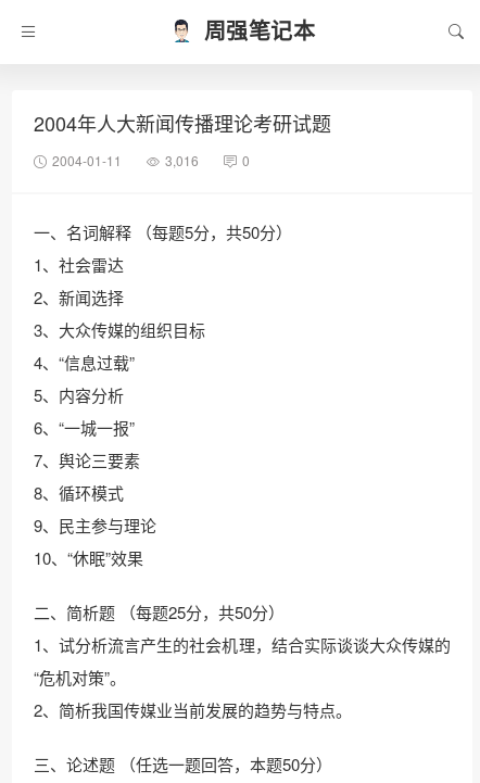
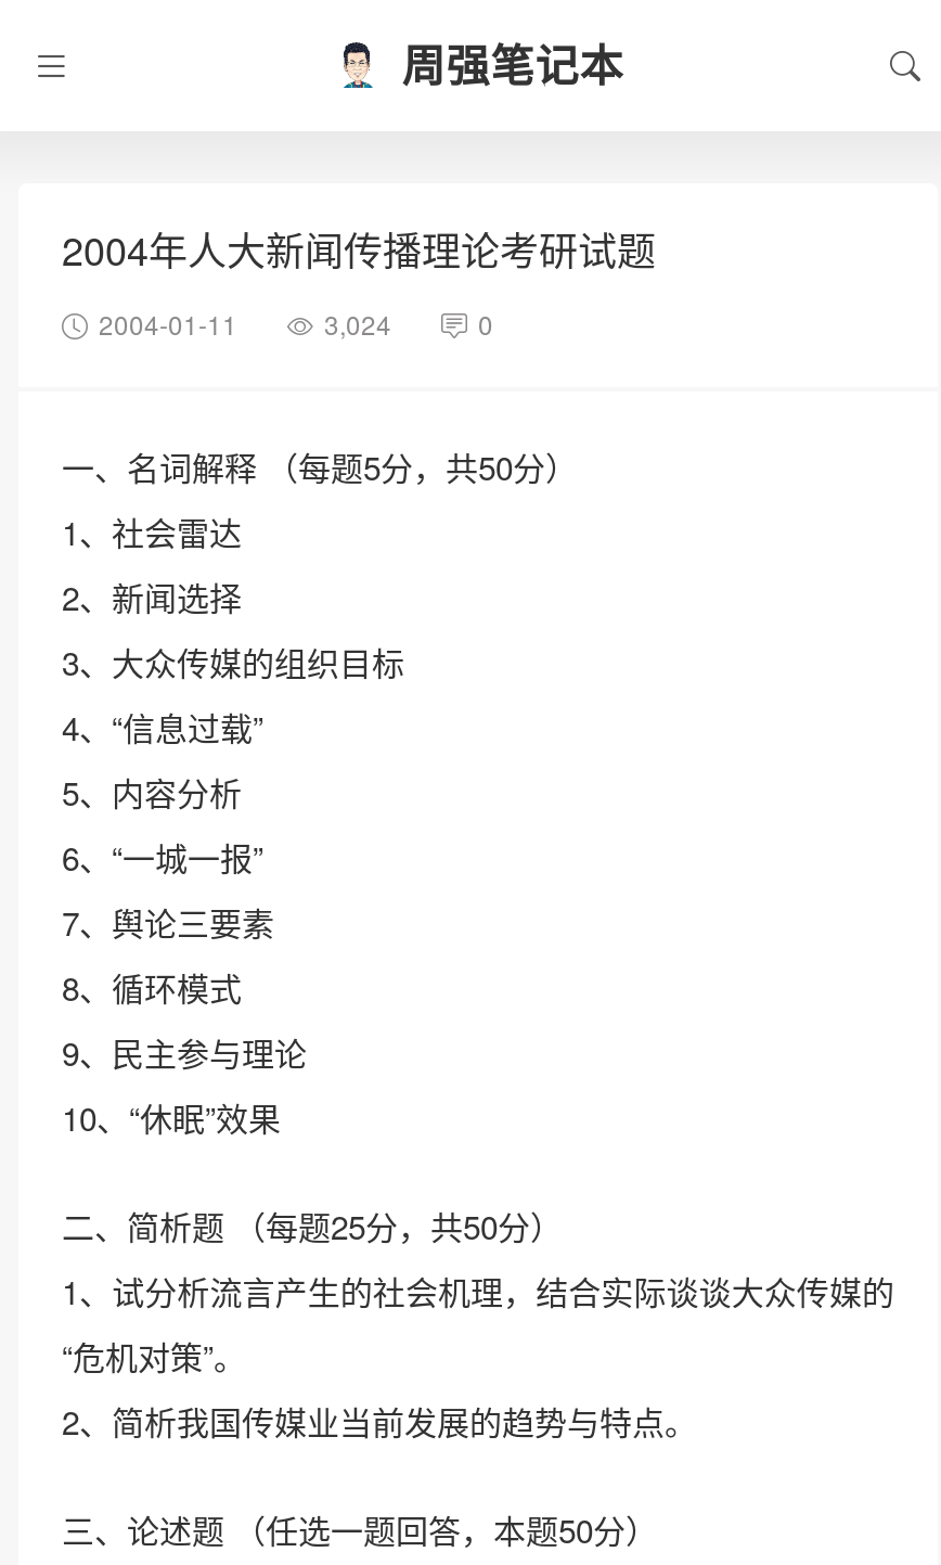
[165,151,199,169] 3,016 -> [324,305,391,342] 3,024

